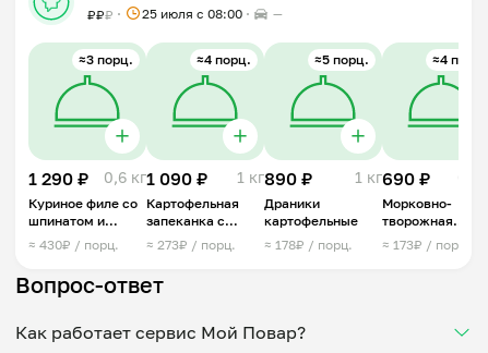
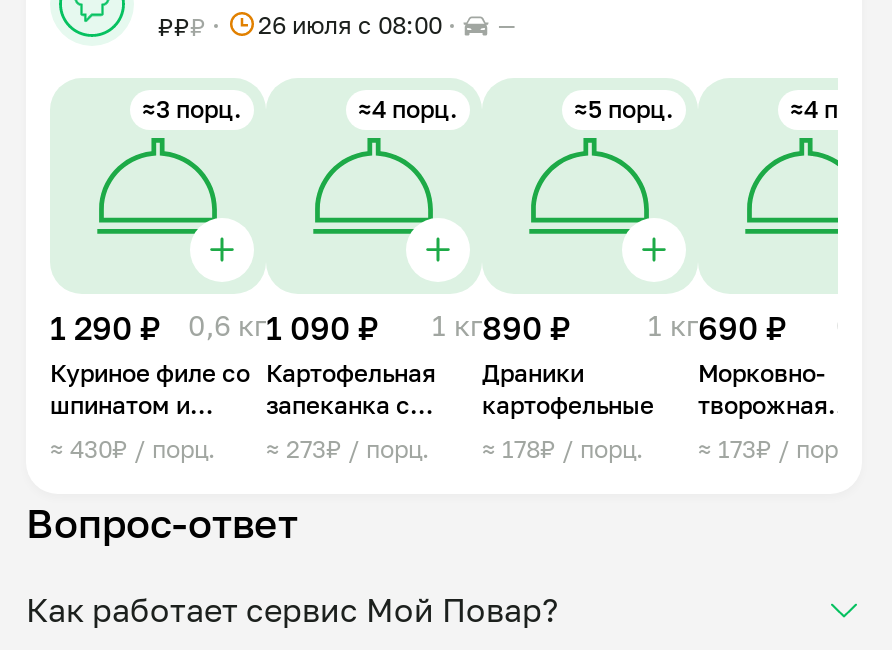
[142,5,242,22] 25 июля с 08:00 -> [258,10,442,40] 26 июля с 08:00

